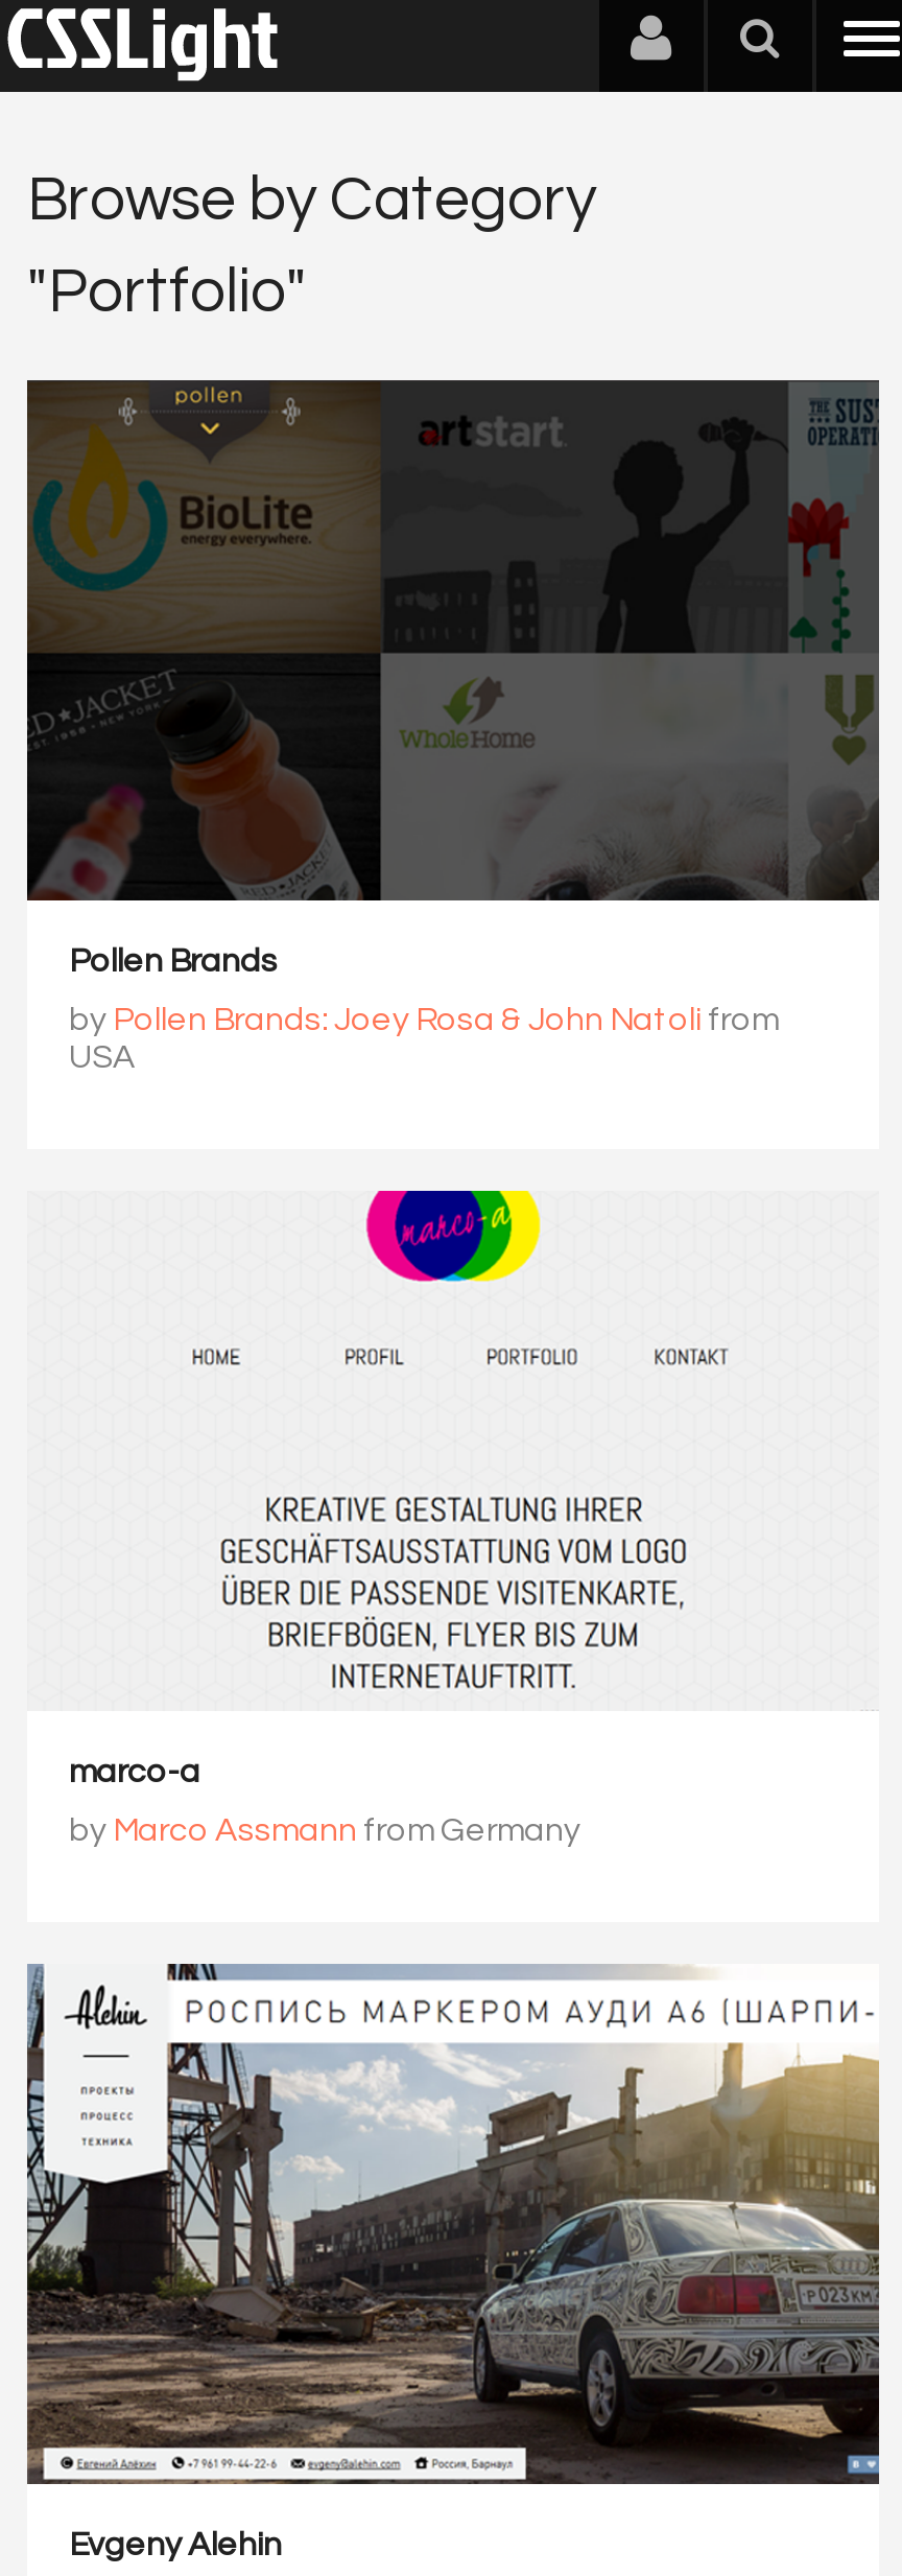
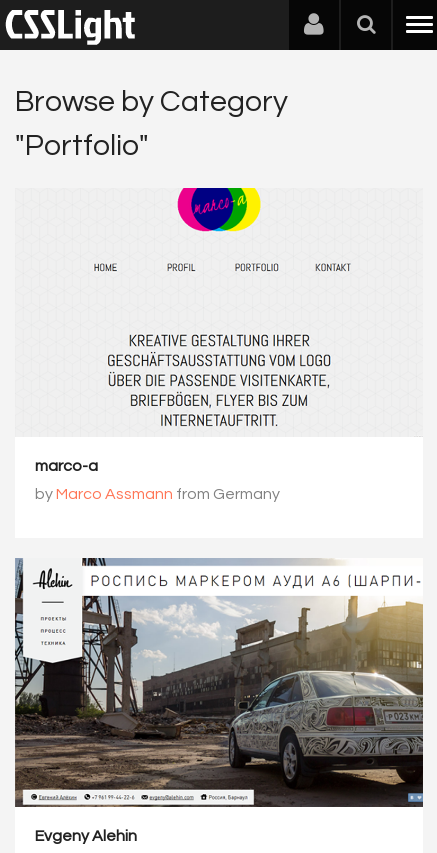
[25,378,881,1074] [image] | Pollen Brands | by Pollen Brands: Joey Rosa & John Natoli from | USA -> none

